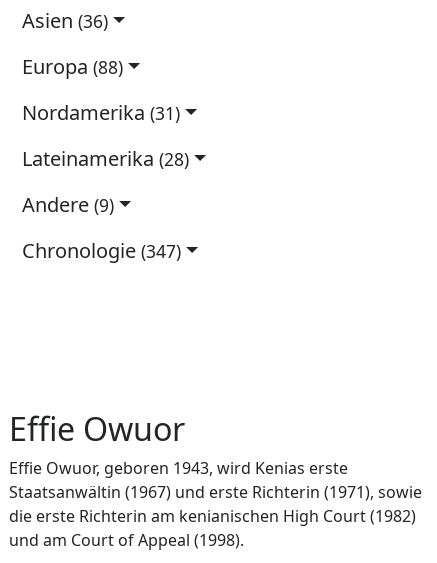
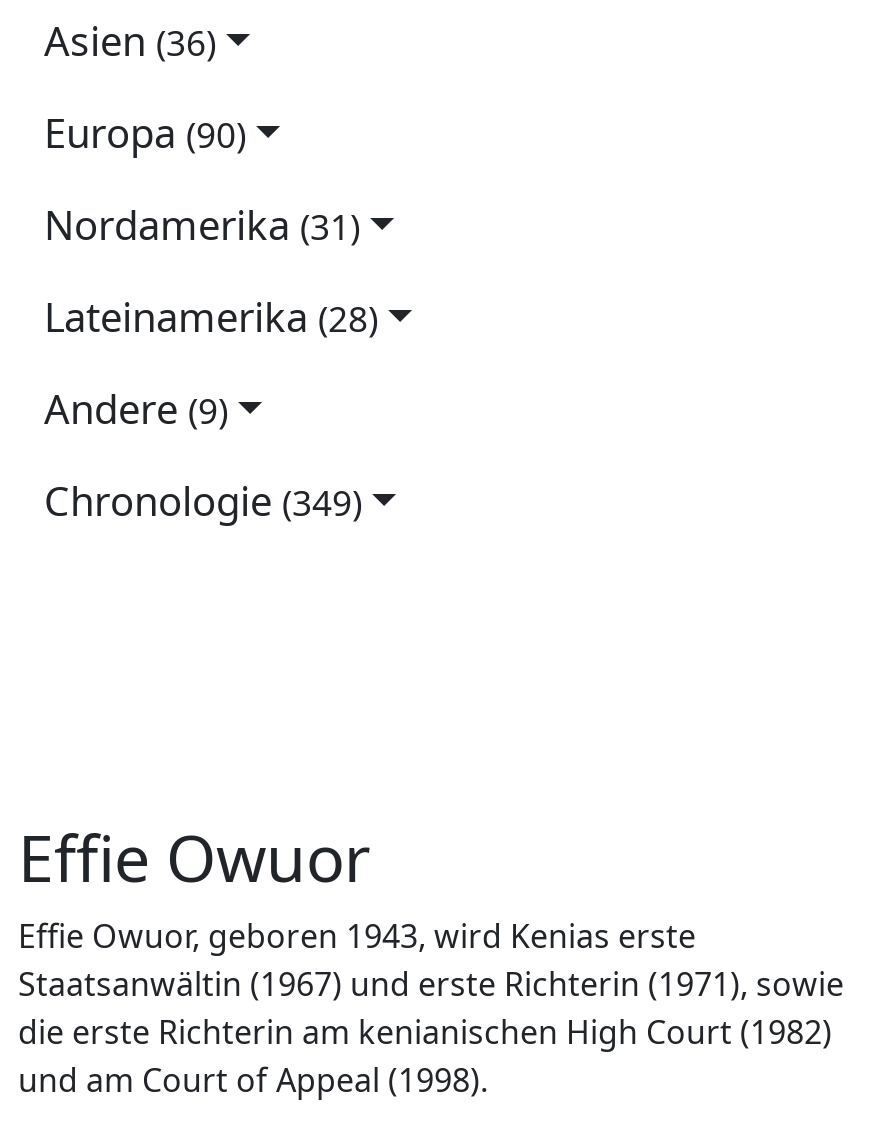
[22,53,123,80] Europa (88) -> [44,105,246,159] Europa (90)
[22,237,181,264] Chronologie (347) -> [44,473,362,527] Chronologie (349)

